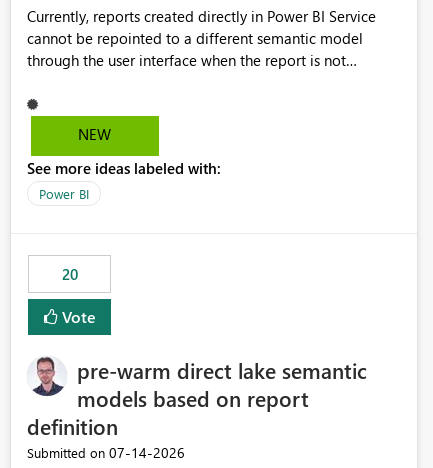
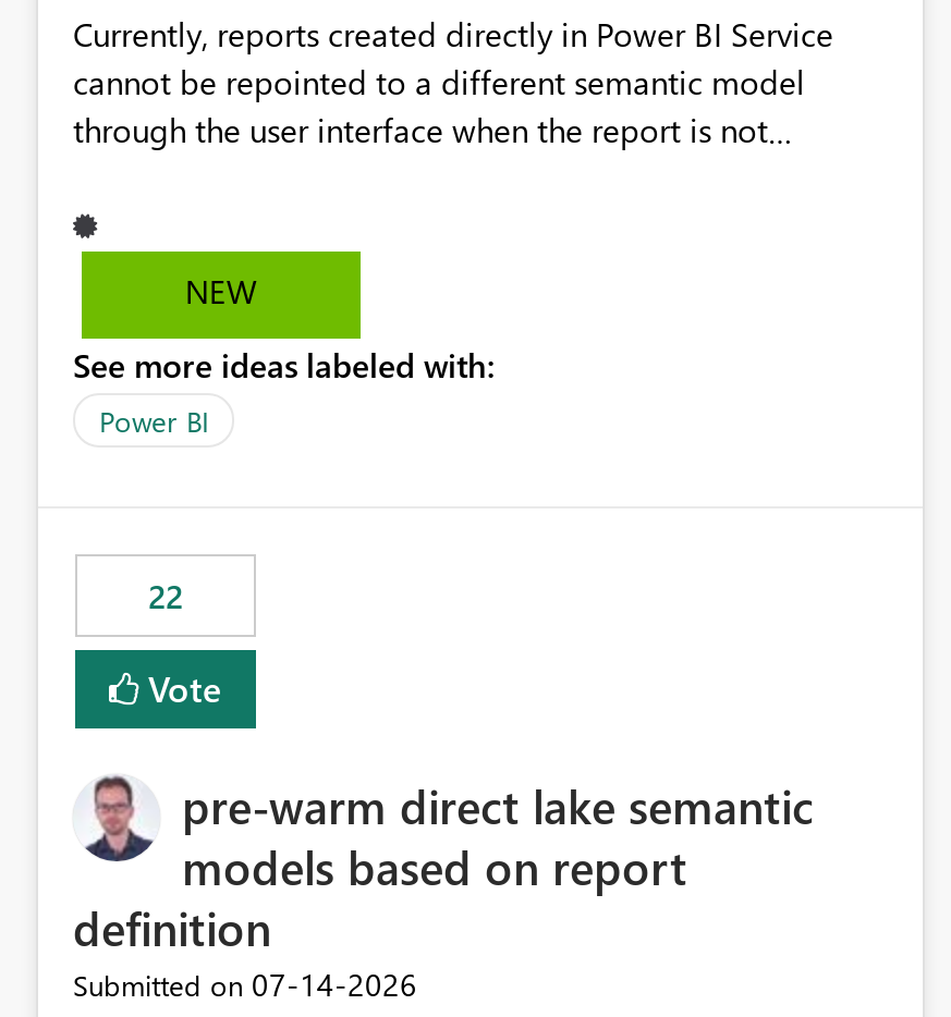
[61,264,77,284] 20 -> [148,575,183,618] 22

